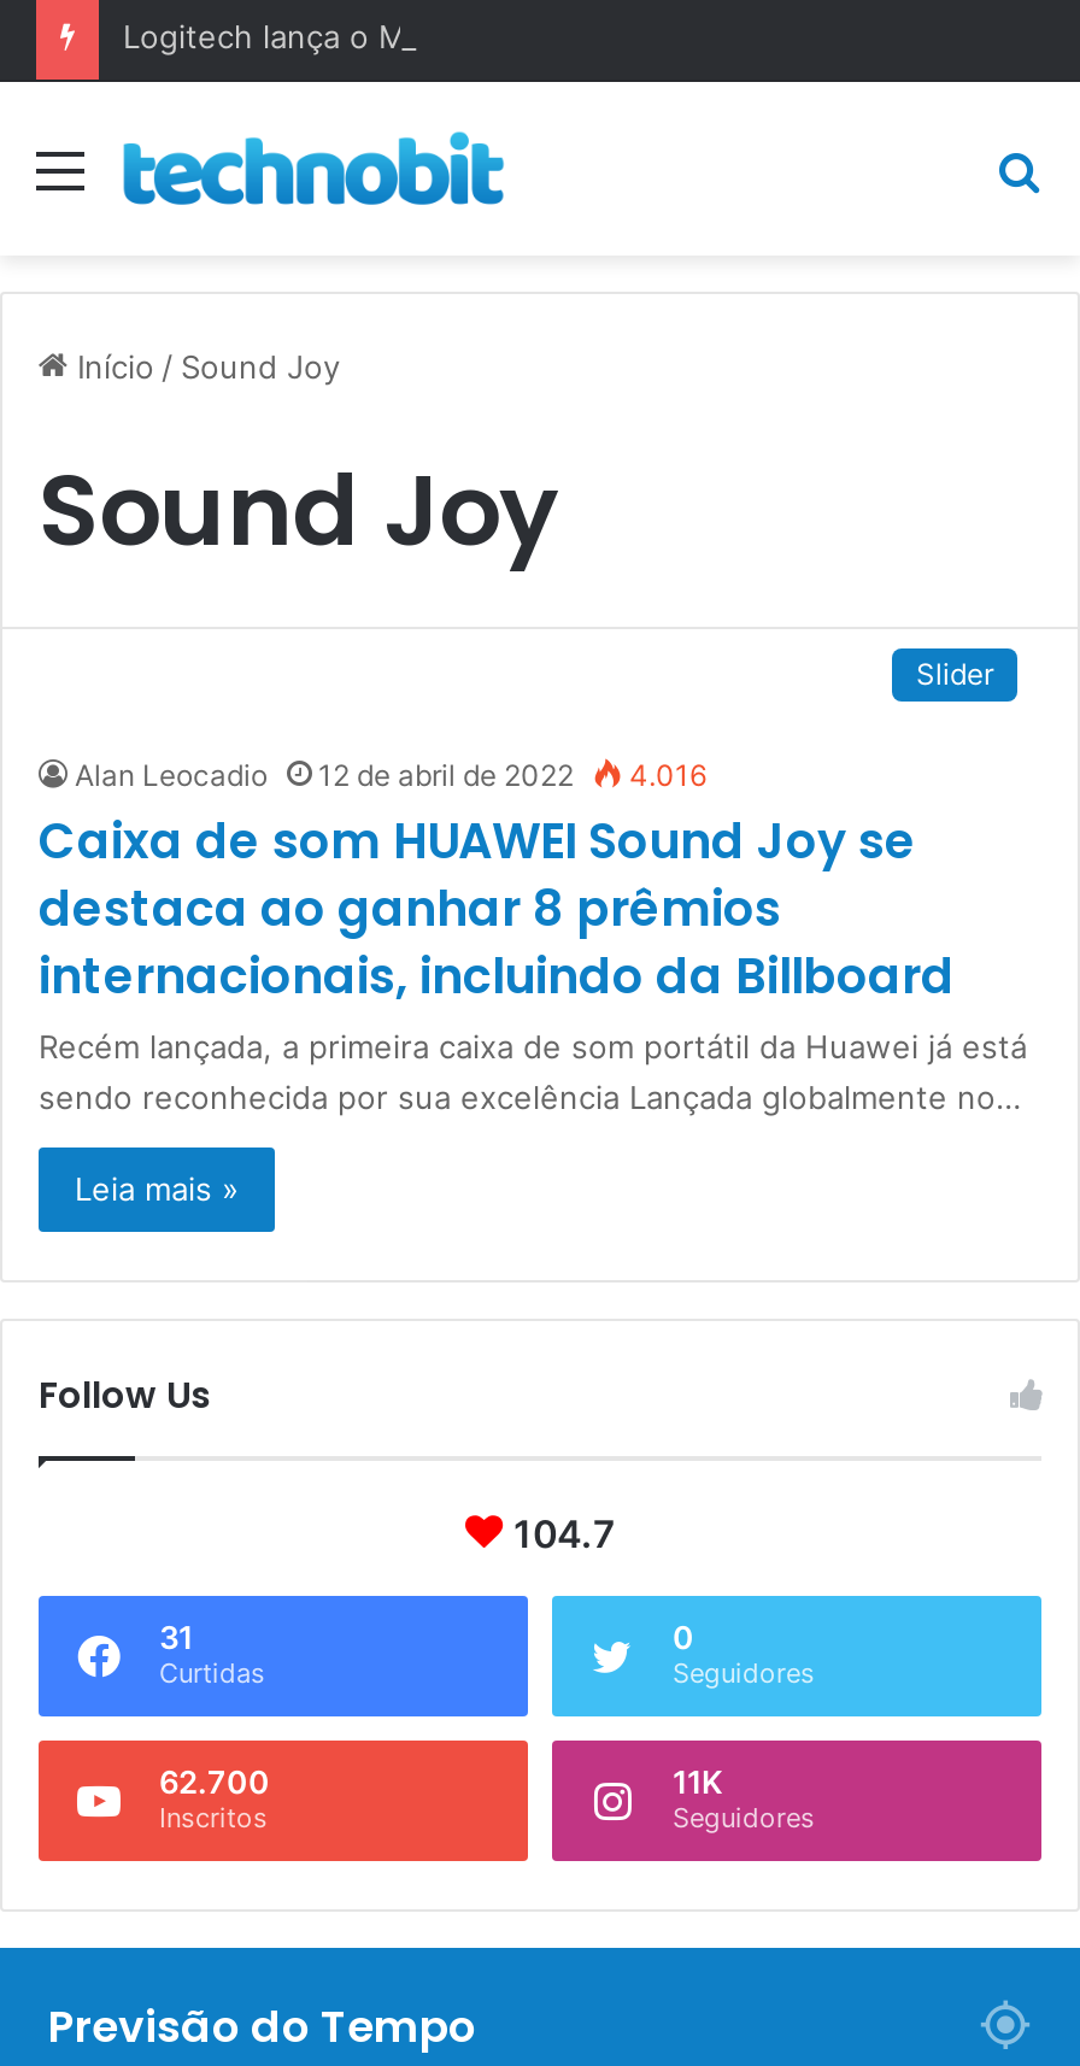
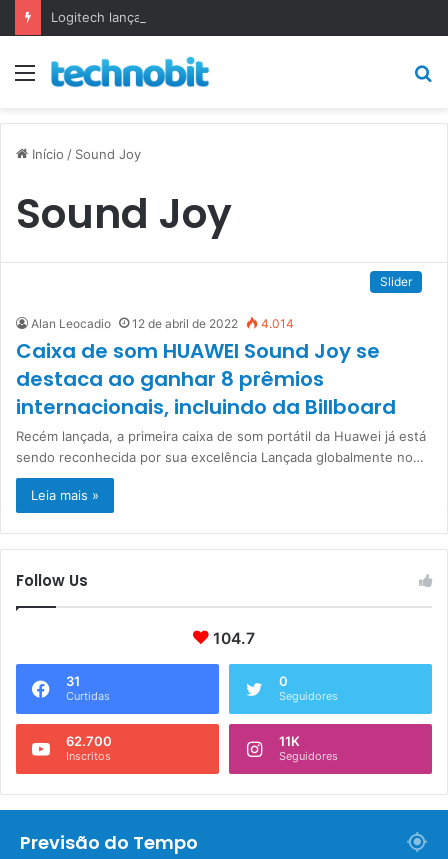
[75,756,706,793] Alan Leocadio 12 de abril de 2022 4.016 -> [31,316,294,331] Alan Leocadio 12 de abril de 2022 4.014

